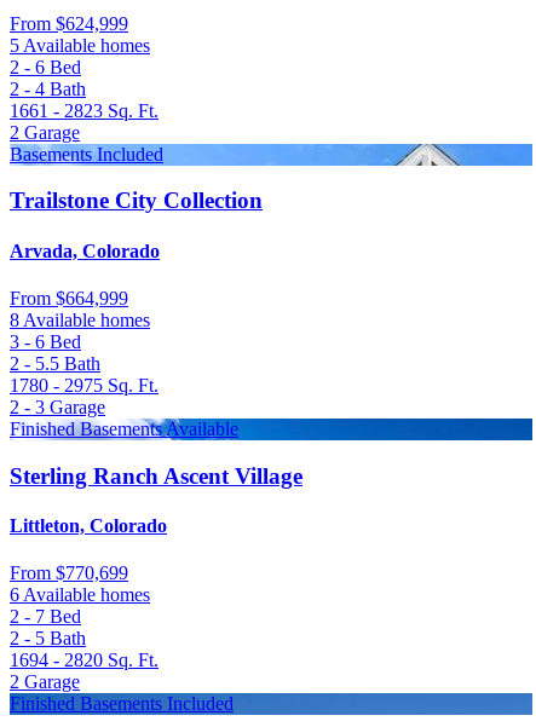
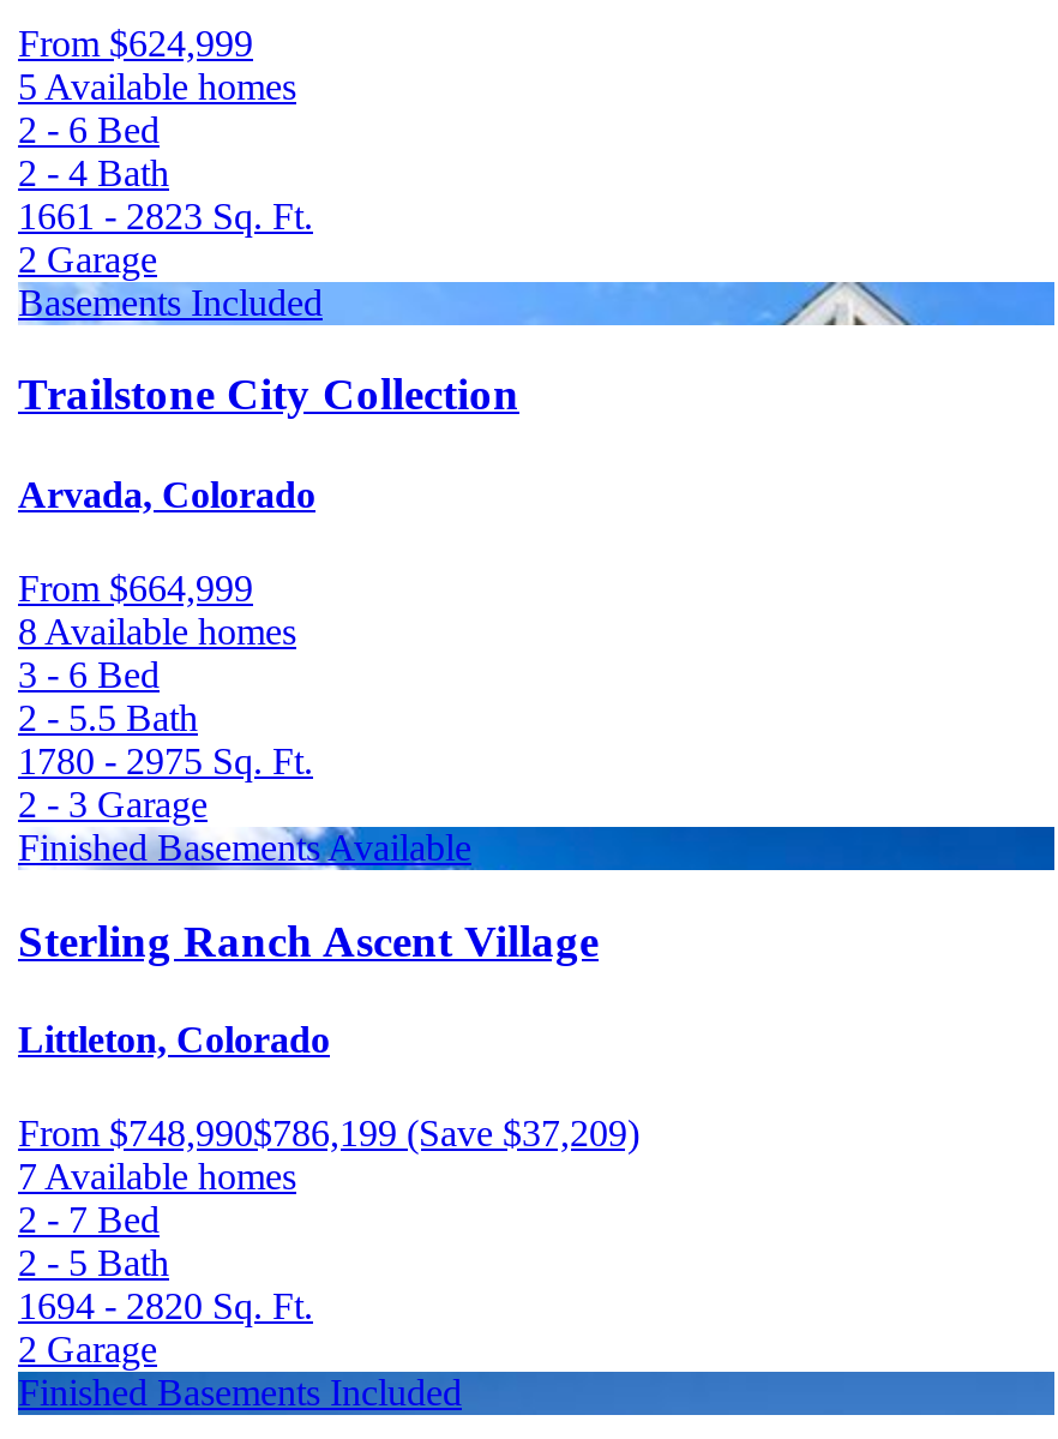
[10,563,150,605] From $770,699 | 6 Available homes -> [18,1113,639,1197] From $748,990$786,199 (Save $37,209) | 7 Available homes

